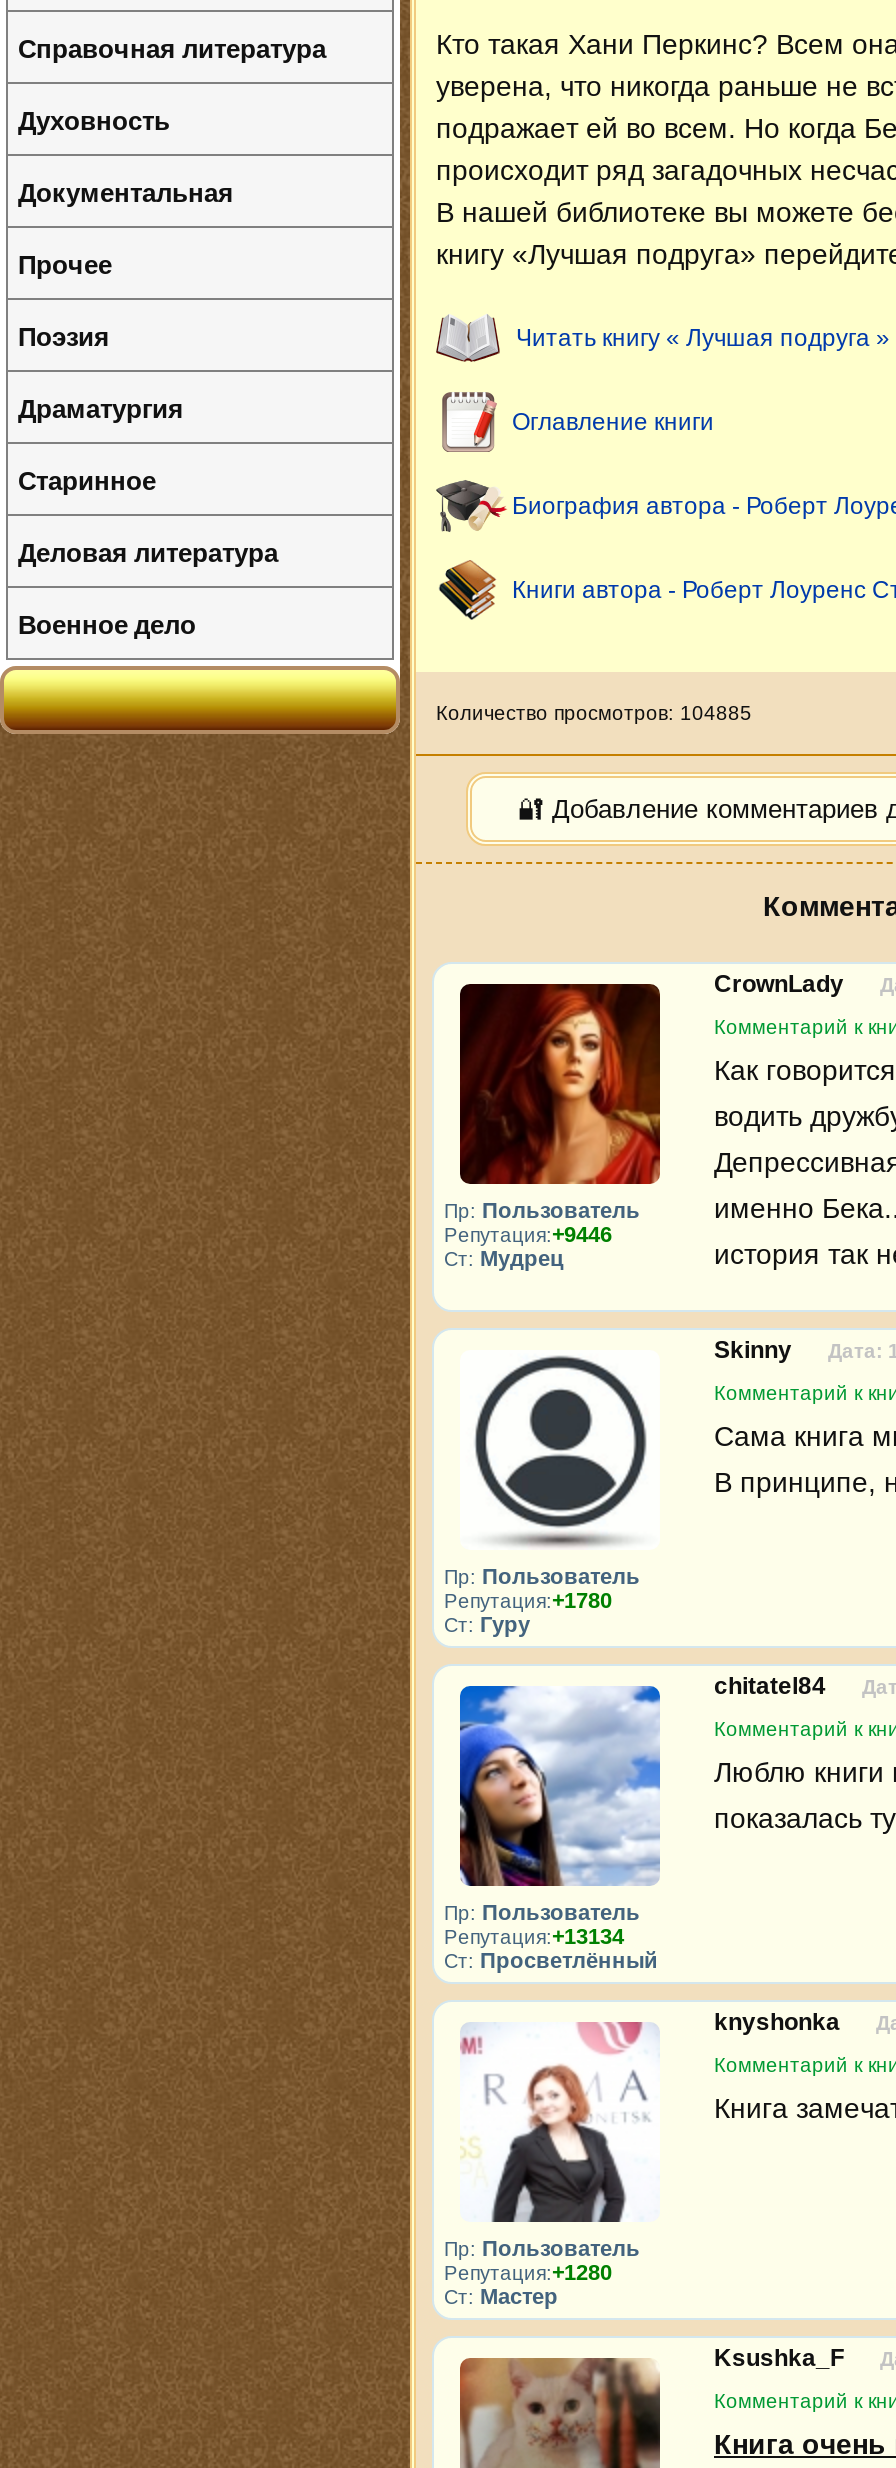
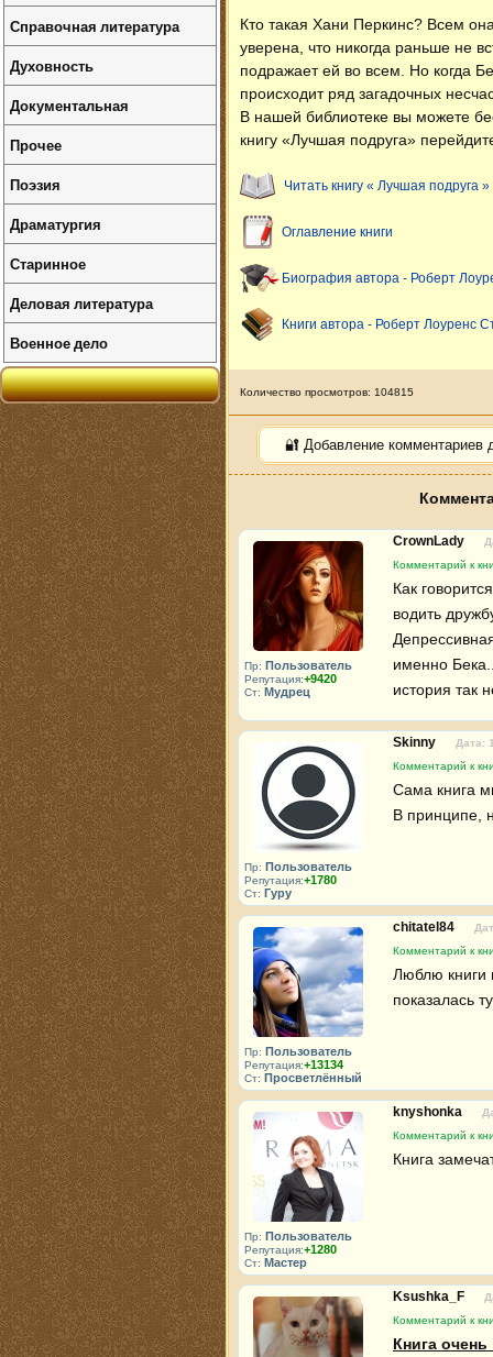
[436,702,752,724] Количество просмотров: 104885 -> [240,386,414,398] Количество просмотров: 104815
[444,1222,612,1246] Репутация:+9446 -> [244,672,337,685] Репутация:+9420

